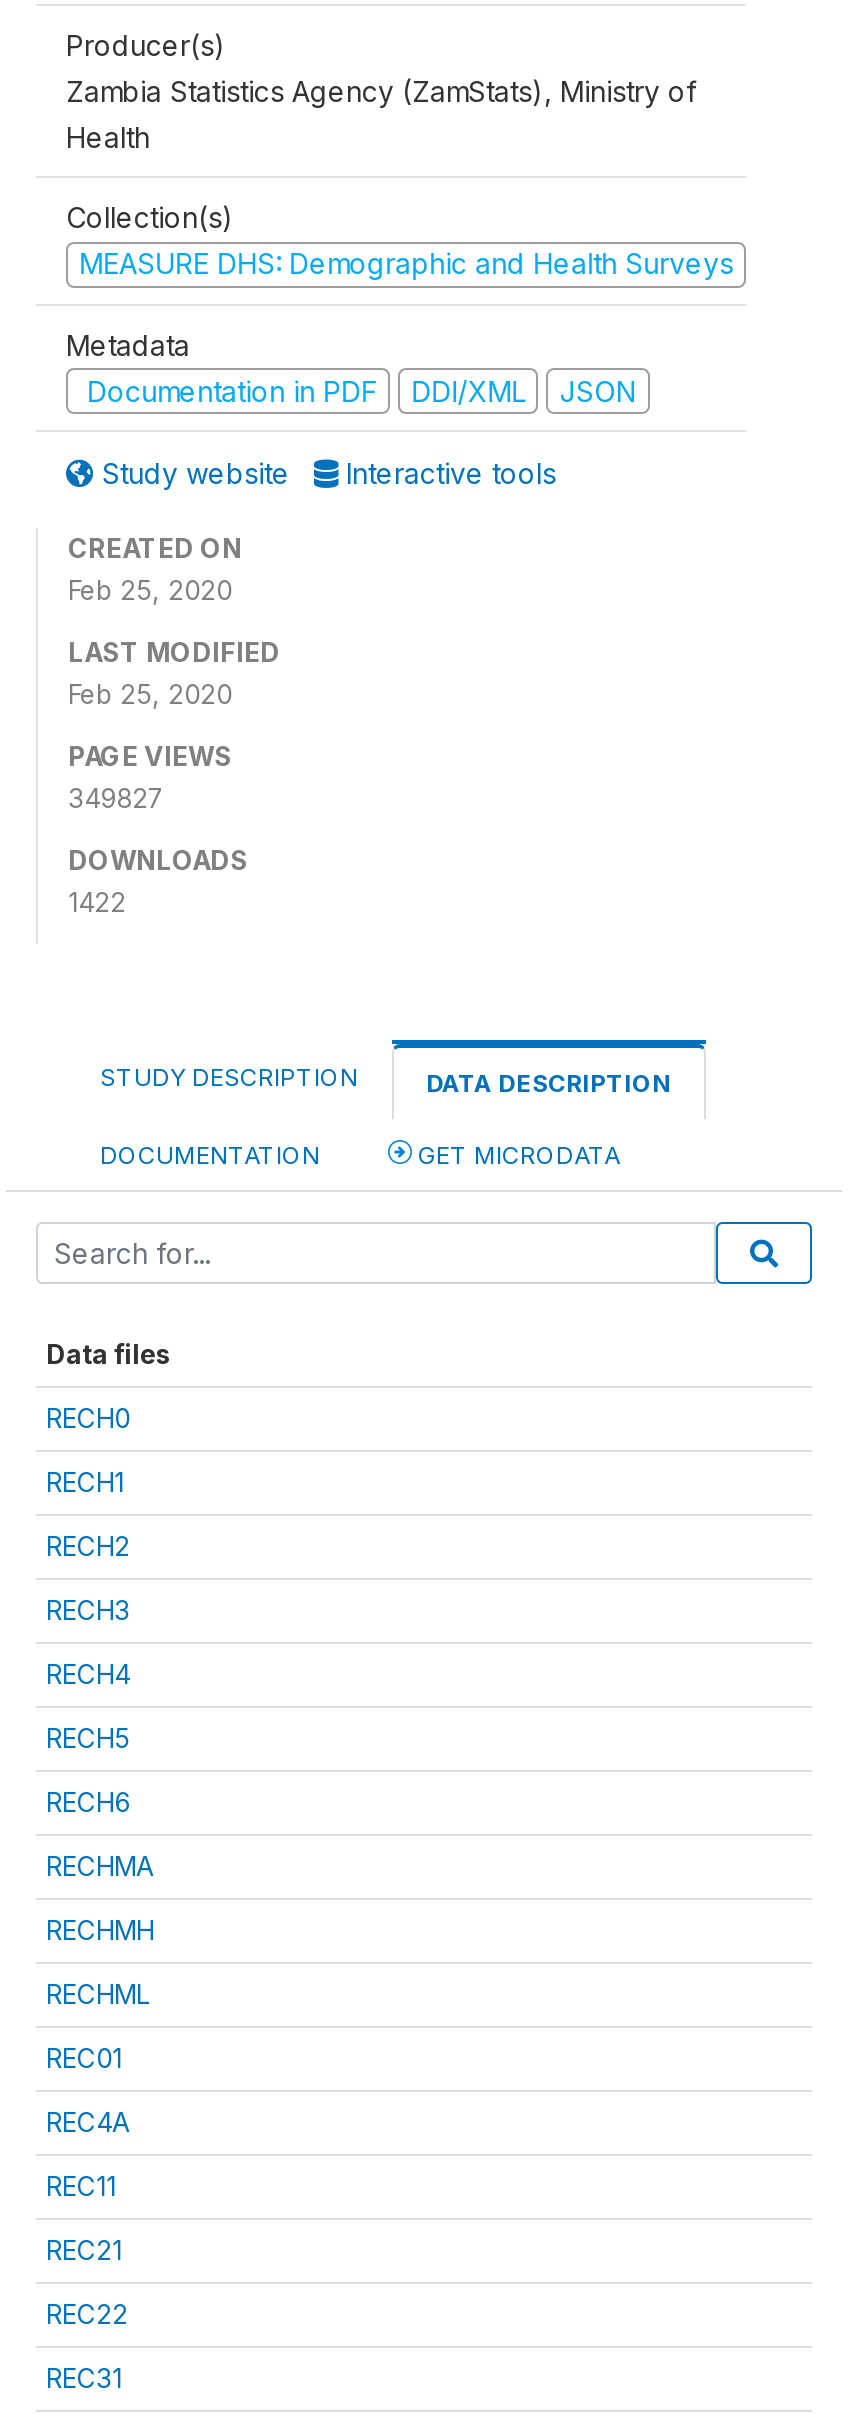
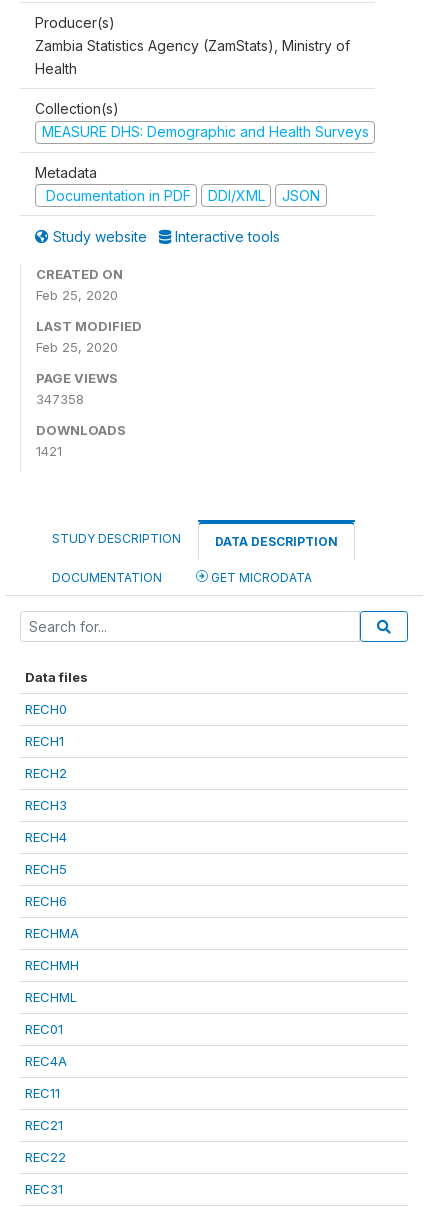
[68,782,164,814] 349827 -> [36,391,84,407] 347358
[68,886,126,918] 1422 -> [36,443,62,459] 1421

